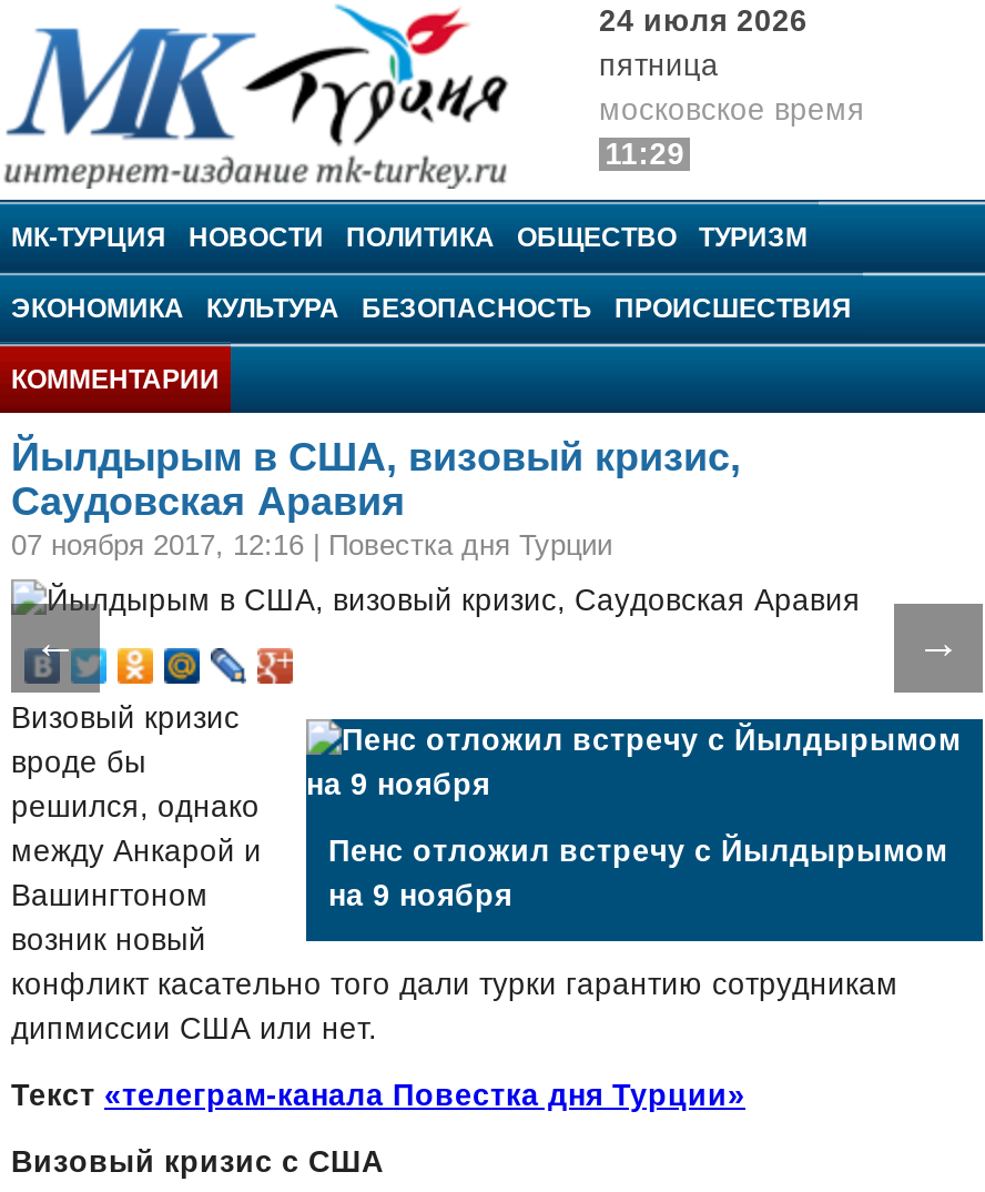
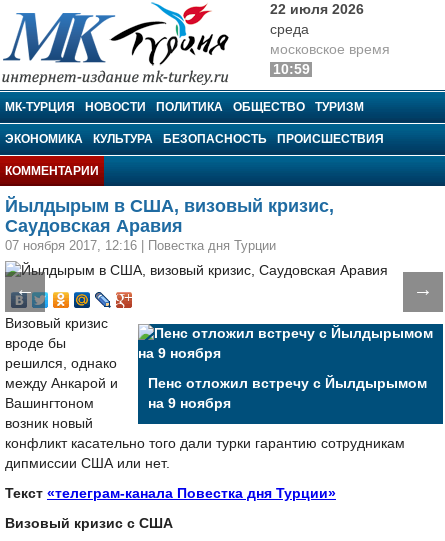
[599,4,808,82] 24 июля 2026 | пятница -> [270,2,364,37] 22 июля 2026 | среда
[605,138,685,171] 11:29 -> [273,62,310,77] 10:59

